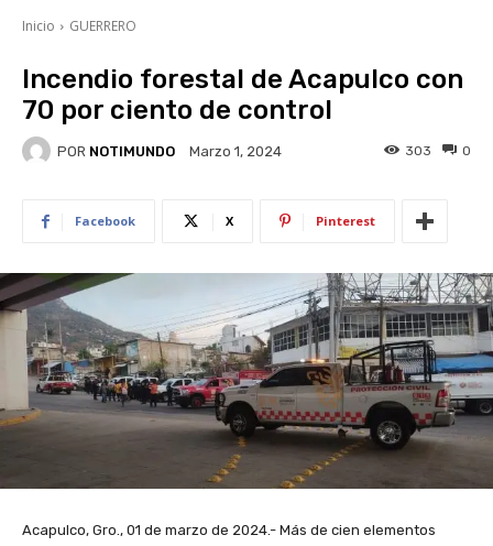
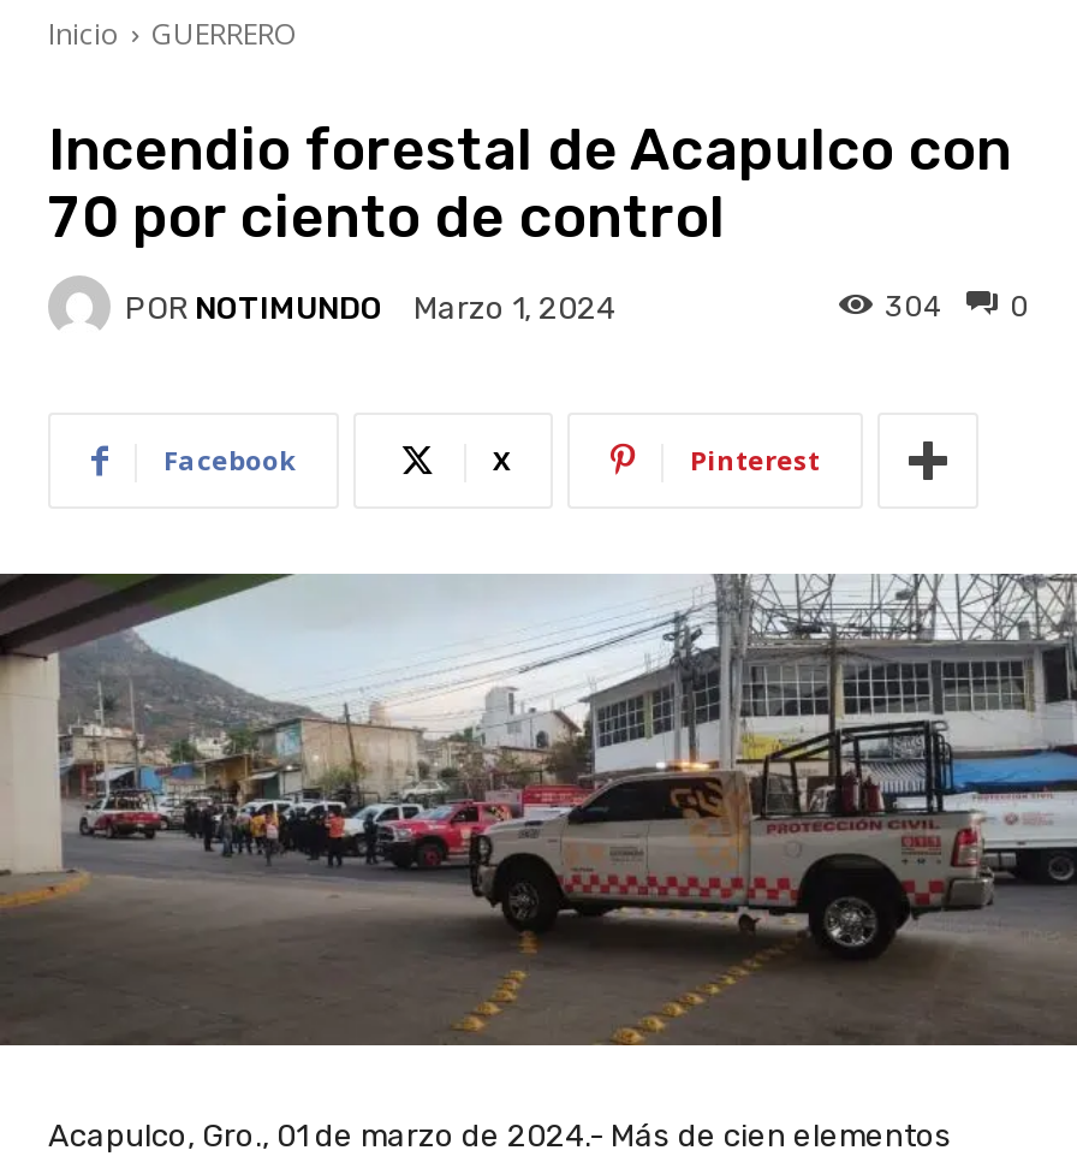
[405,143,471,158] 303 0 -> [885,290,1029,323] 304 0

